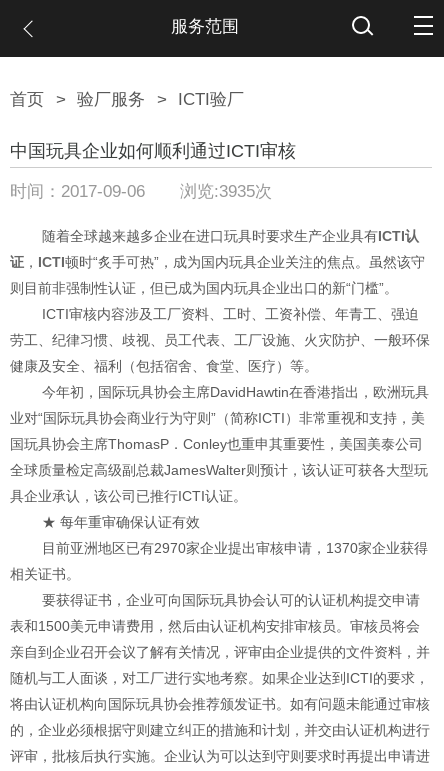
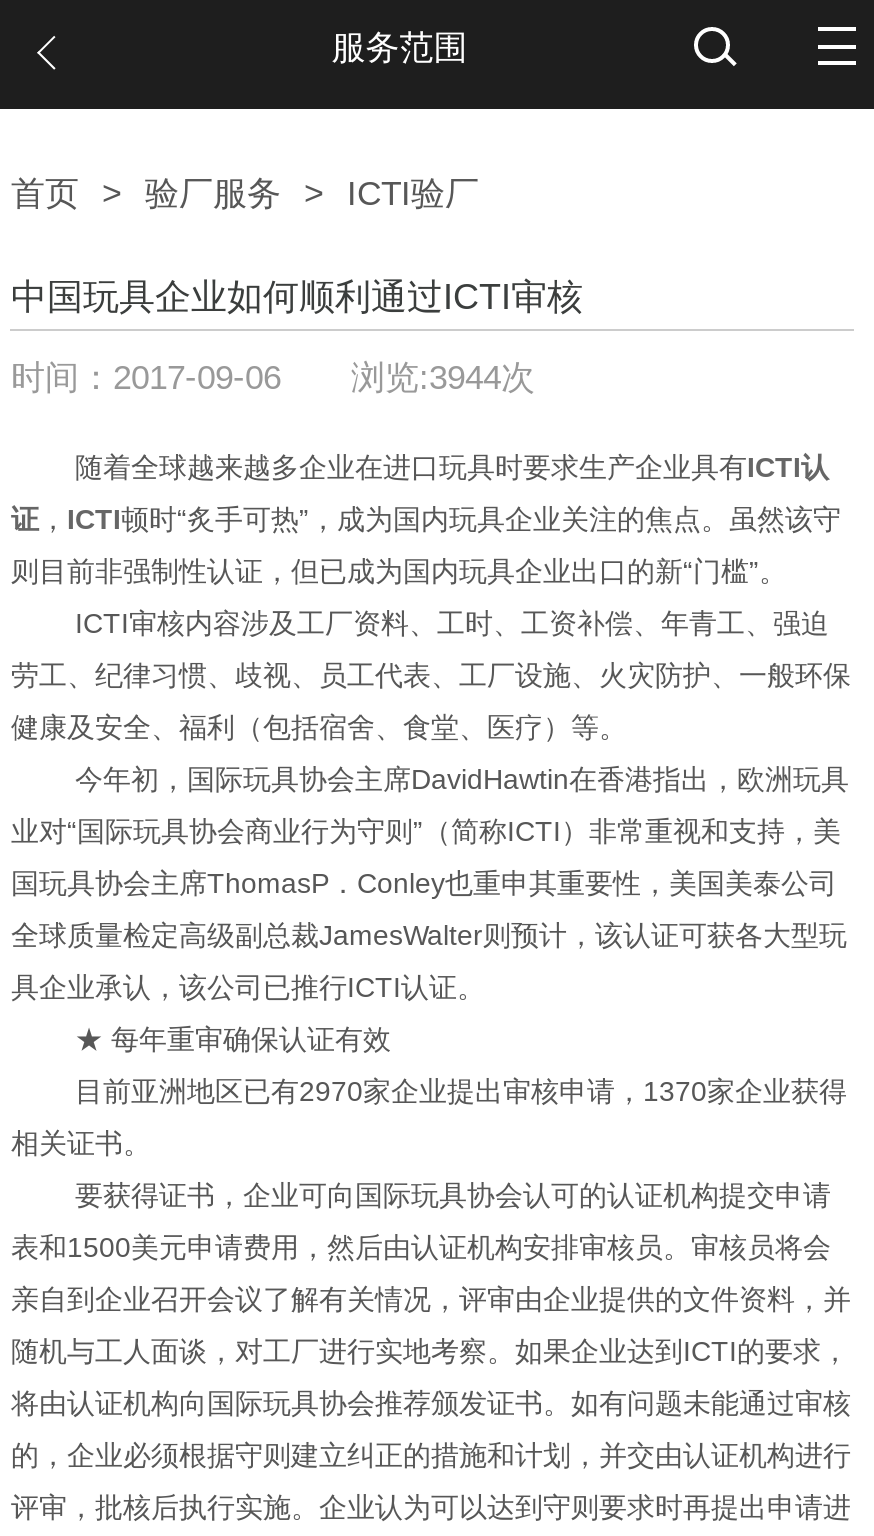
[10,182,272,201] 时间：2017-09-06 浏览:3935次 -> [11,358,535,396] 时间：2017-09-06 浏览:3944次

